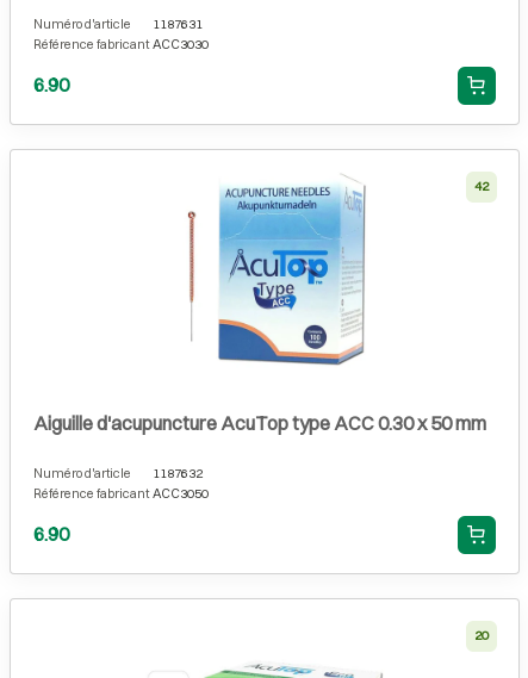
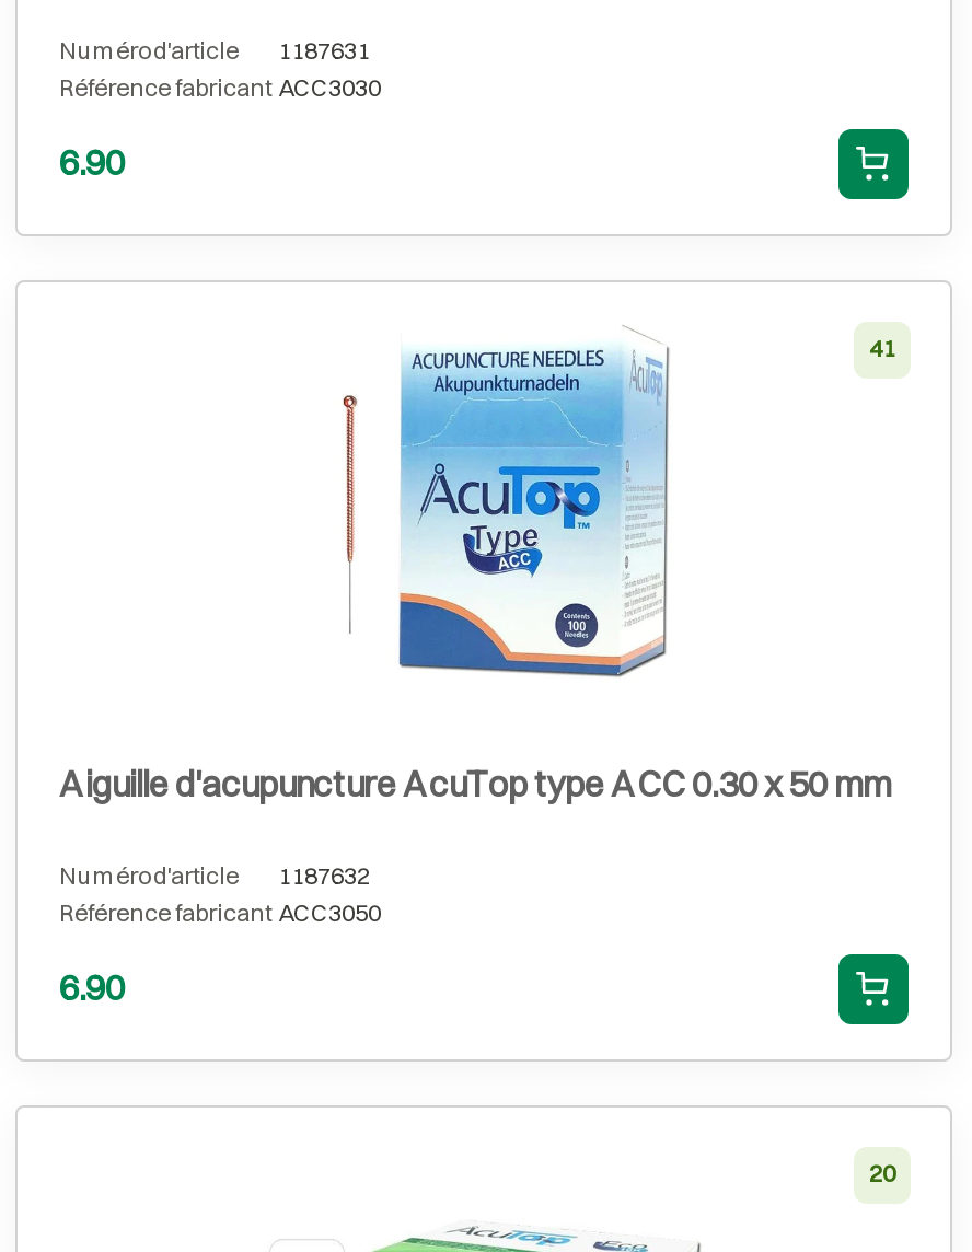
[474,178,489,194] 42 -> [869,333,895,364] 41

